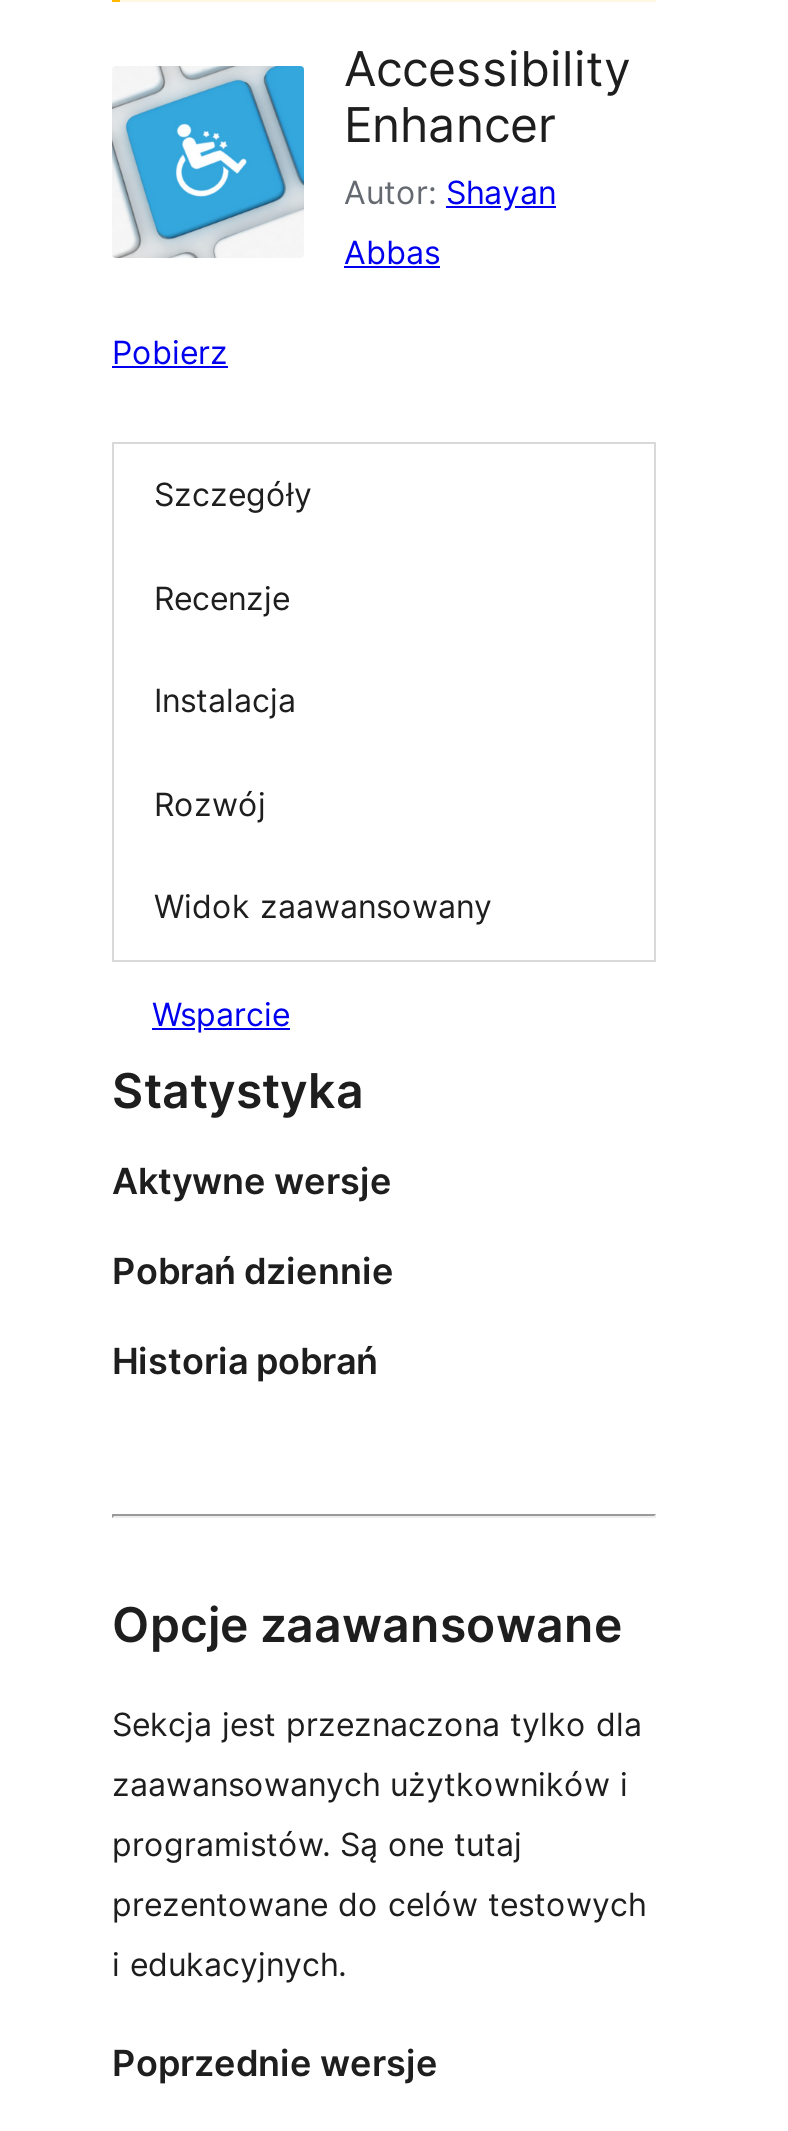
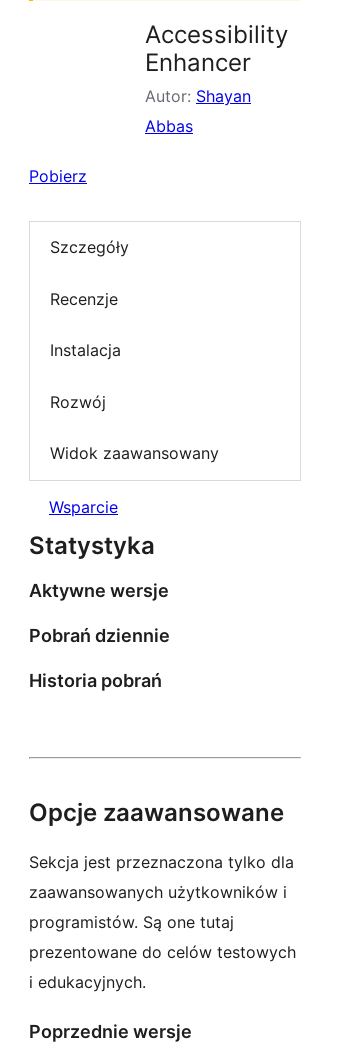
[110,64,306,260] [image] -> none

